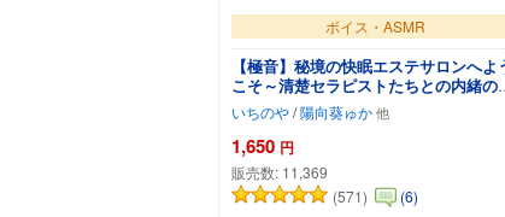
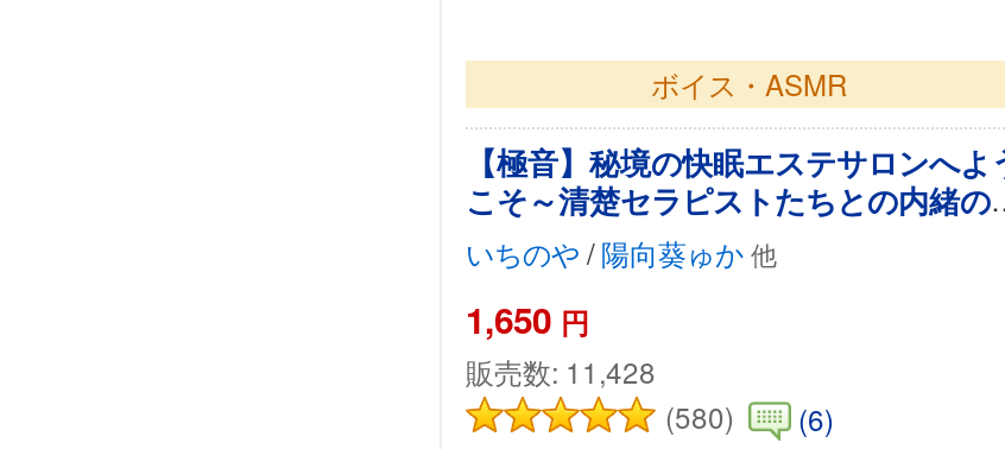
[231,162,328,183] 販売数: 11,369 -> [466,350,656,391] 販売数: 11,428
[333,186,418,207] (571) (6) -> [665,396,834,438] (580) (6)

